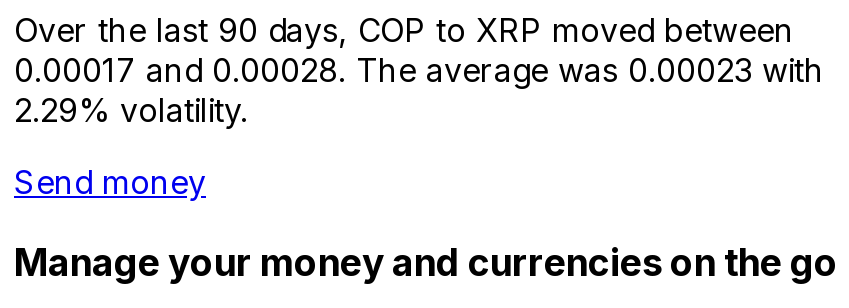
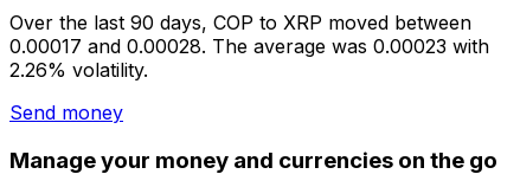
[14,90,248,130] 2.29% volatility. -> [9,58,148,82] 2.26% volatility.

